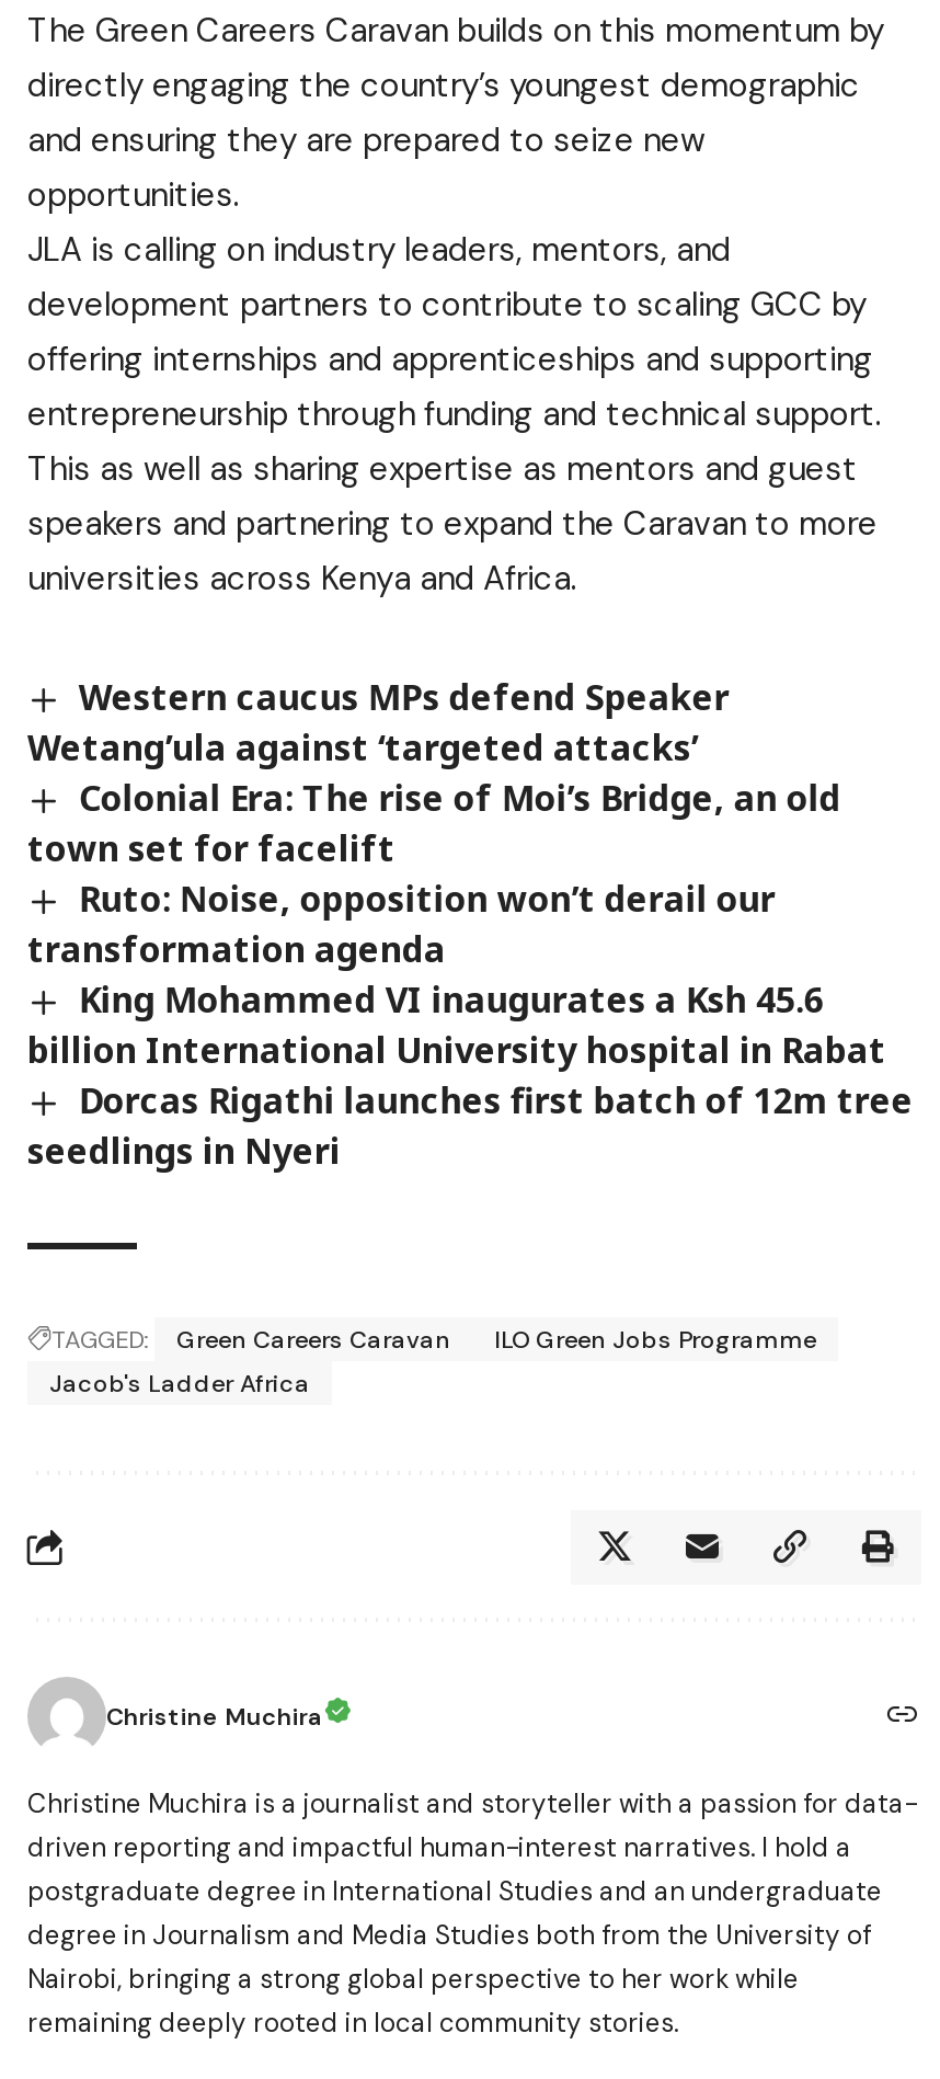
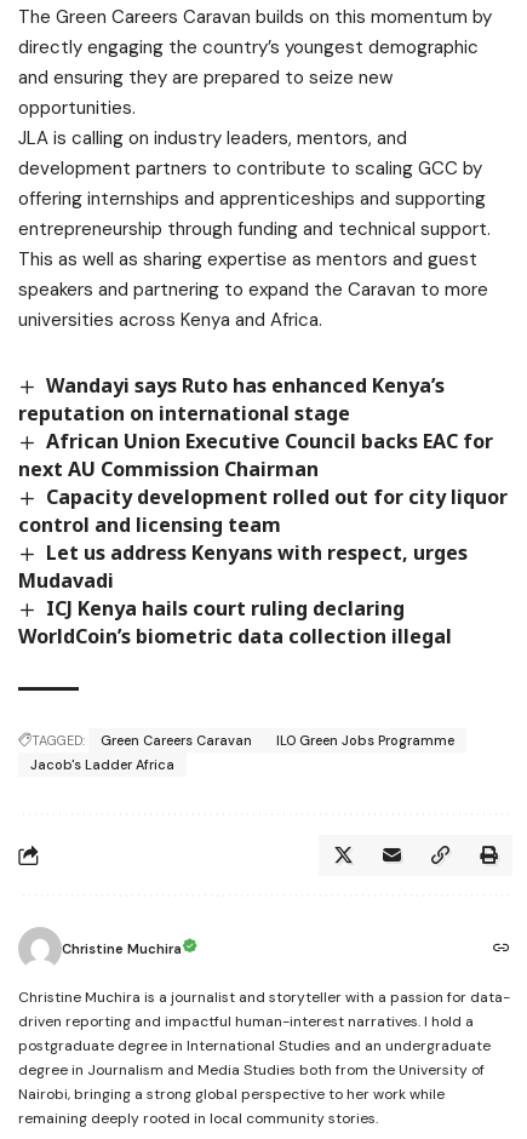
[27,672,913,1175] Western caucus MPs defend Speaker | Wetang’ula against ‘targeted attacks’ | Colonial Era: The rise of Moi’s Bridge, an old | town set for facelift | Ruto: Noise, opposition won’t derail our | transformation agenda | King Mohammed VI inaugurates a Ksh 45.6 | billion International University hospital in Rabat | Dorcas Rigathi launches first batch of 12m tree | seedlings in Nyeri -> [18,371,508,650] Wandayi says Ruto has enhanced Kenya’s | reputation on international stage | African Union Executive Council backs EAC for | next AU Commission Chairman | Capacity development rolled out for city liquor | control and licensing team | Let us address Kenyans with respect, urges | Mudavadi | ICJ Kenya hails court ruling declaring | WorldCoin’s biometric data collection illegal

